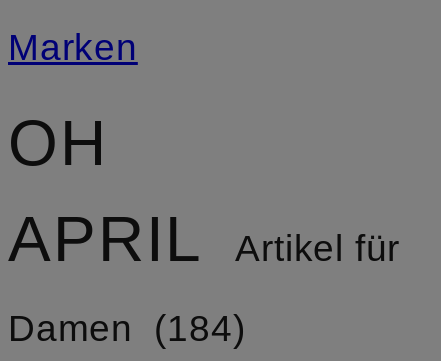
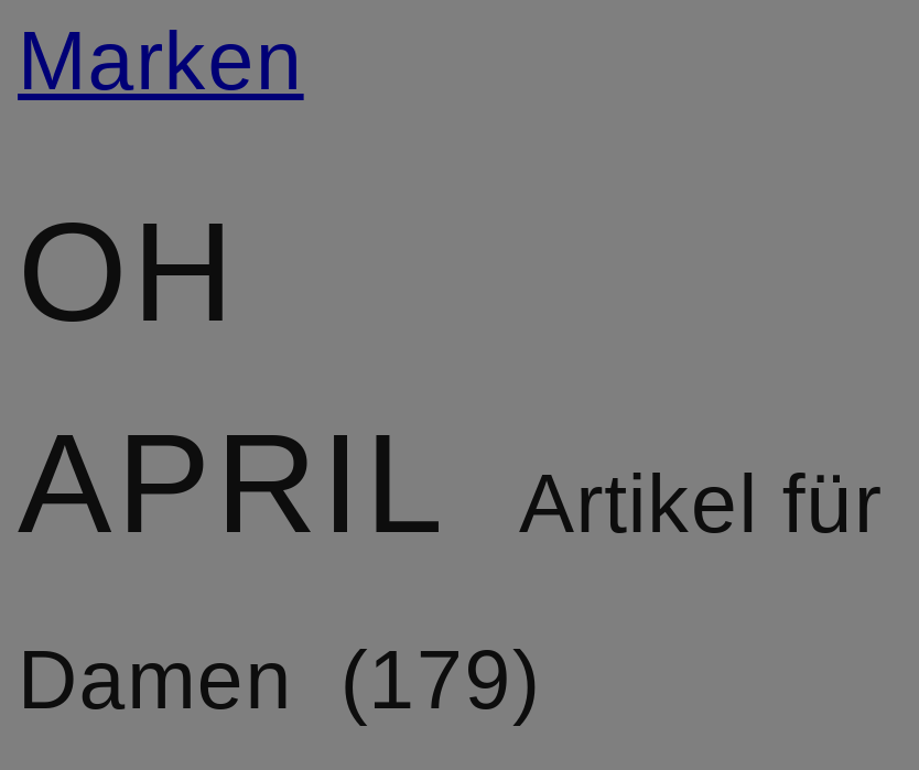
[8,307,232,349] Damen 184 -> [18,634,512,727] Damen 179

